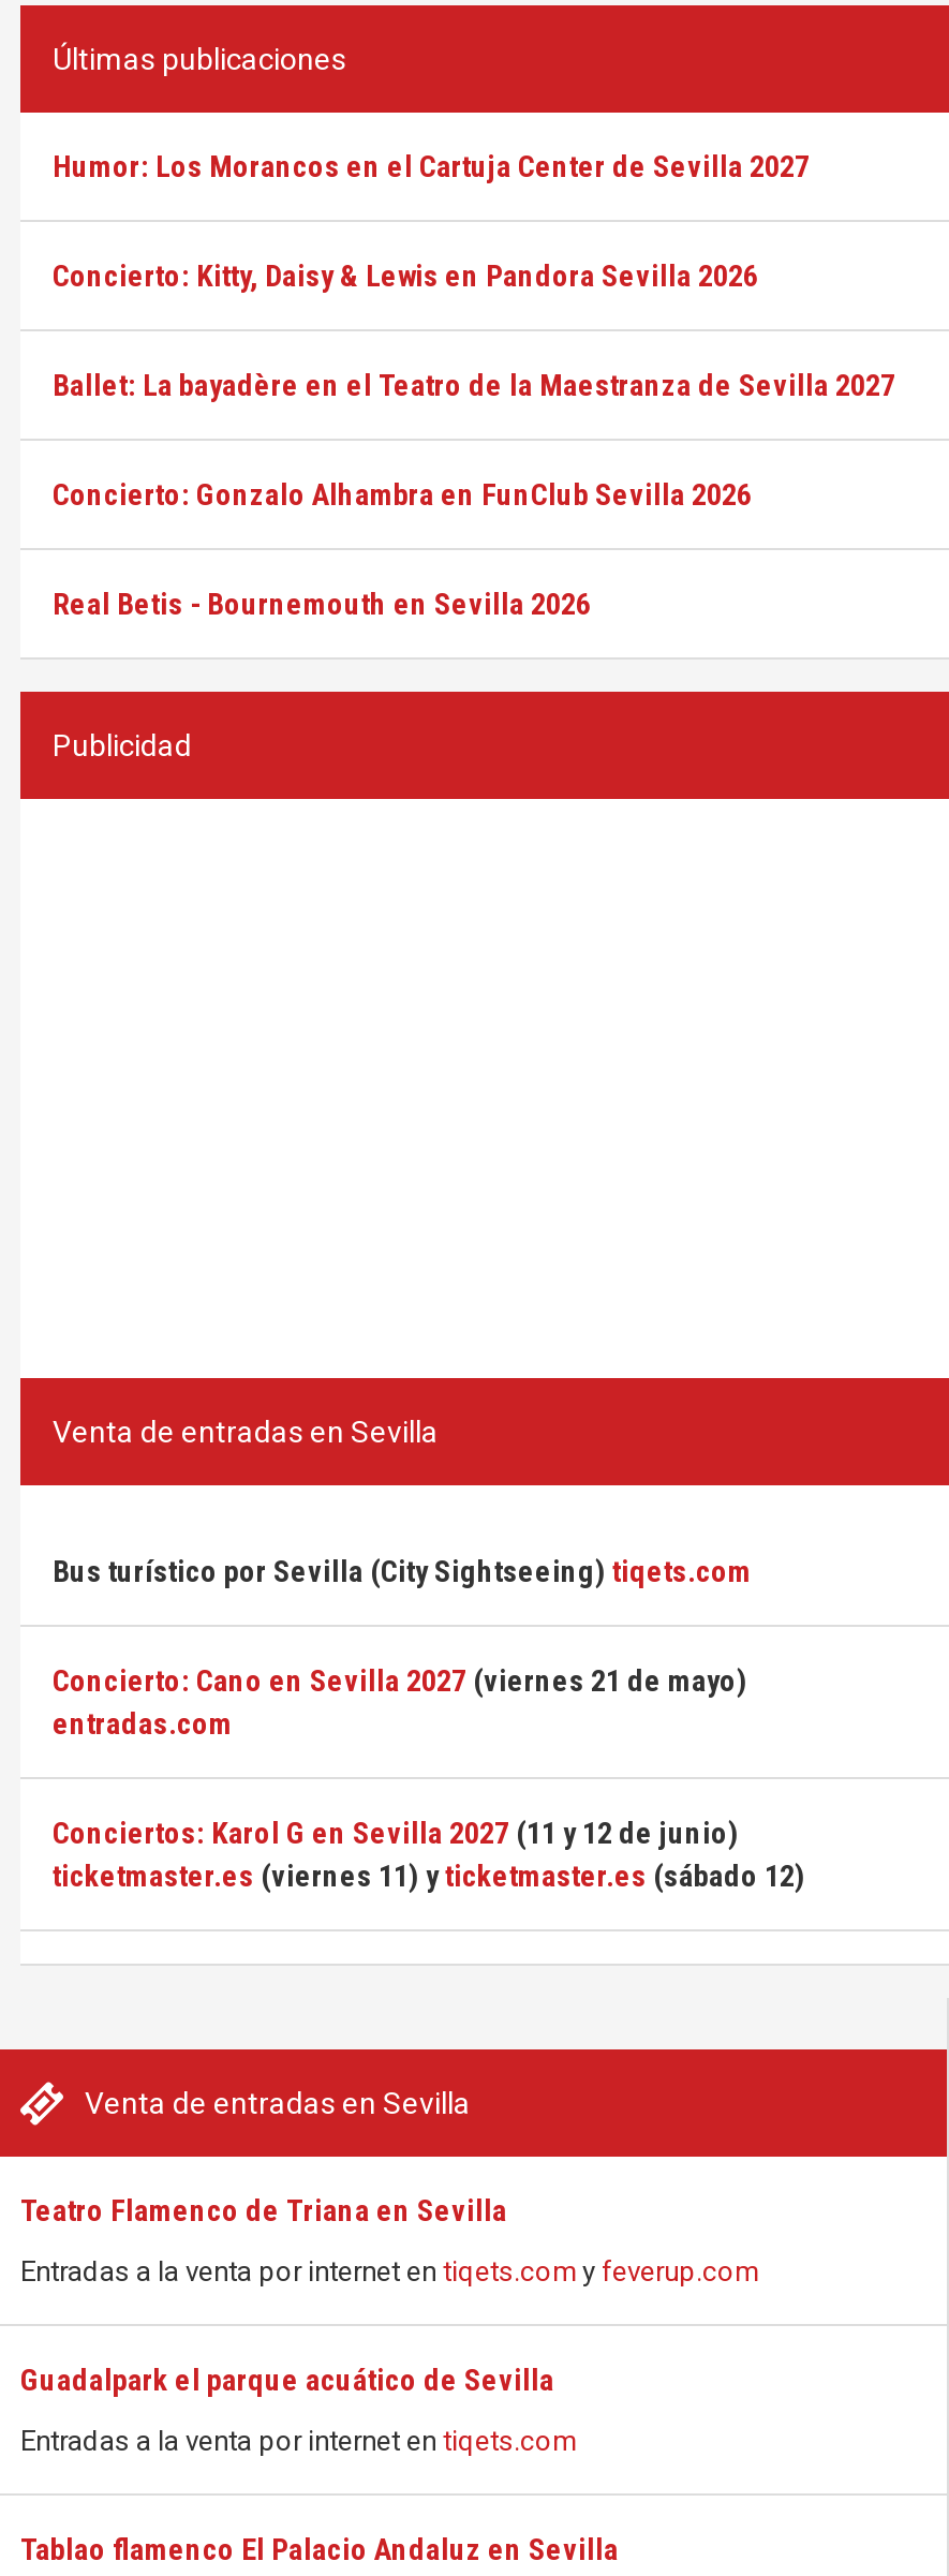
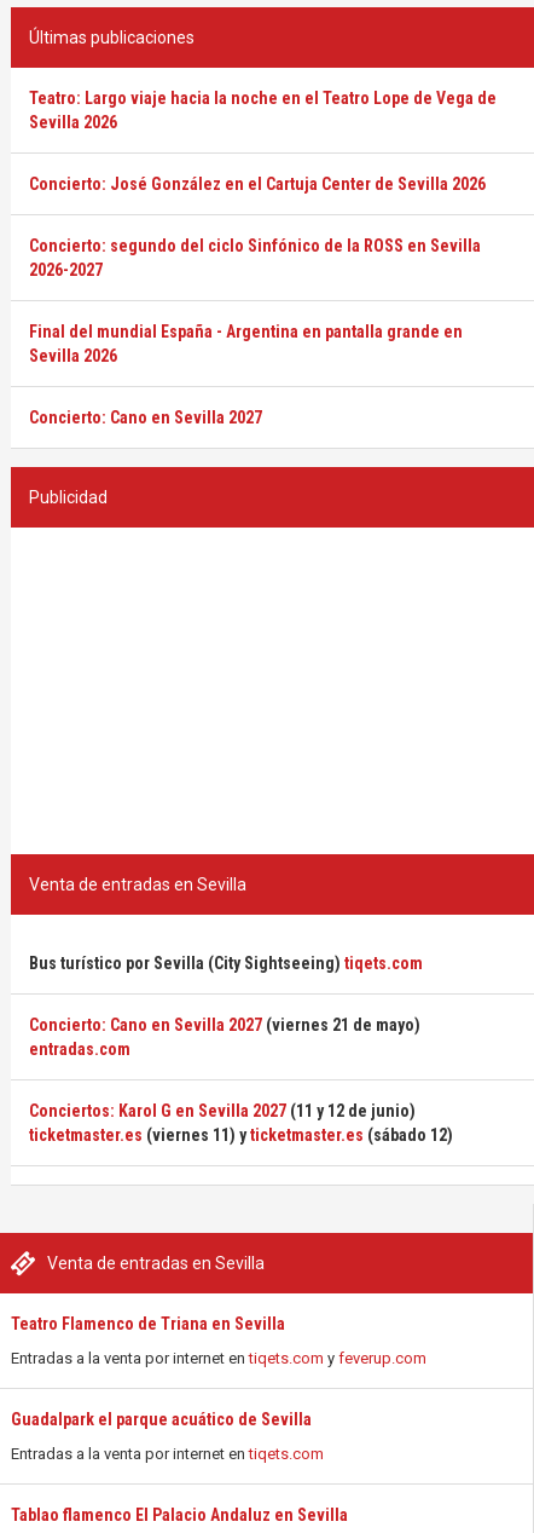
[53,149,810,183] Humor: Los Morancos en el Cartuja Center de Sevilla 2027 -> [29,88,497,132] Teatro: Largo viaje hacia la noche en el Teatro Lope de Vega de | Sevilla 2026
[53,258,758,293] Concierto: Kitty, Daisy & Lewis en Pandora Sevilla 2026 -> [29,174,486,194] Concierto: José González en el Cartuja Center de Sevilla 2026
[53,368,895,402] Ballet: La bayadère en el Teatro de la Maestranza de Sevilla 2027 -> [29,236,481,279] Concierto: segundo del ciclo Sinfónico de la ROSS en Sevilla | 2026-2027
[53,477,752,512] Concierto: Gonzalo Alhambra en FunClub Sevilla 2026 -> [29,322,463,365] Final del mundial España - Argentina en pantalla grande en | Sevilla 2026
[53,587,591,621] Real Betis - Bournemouth en Sevilla 2026 -> [29,408,262,427] Concierto: Cano en Sevilla 2027

